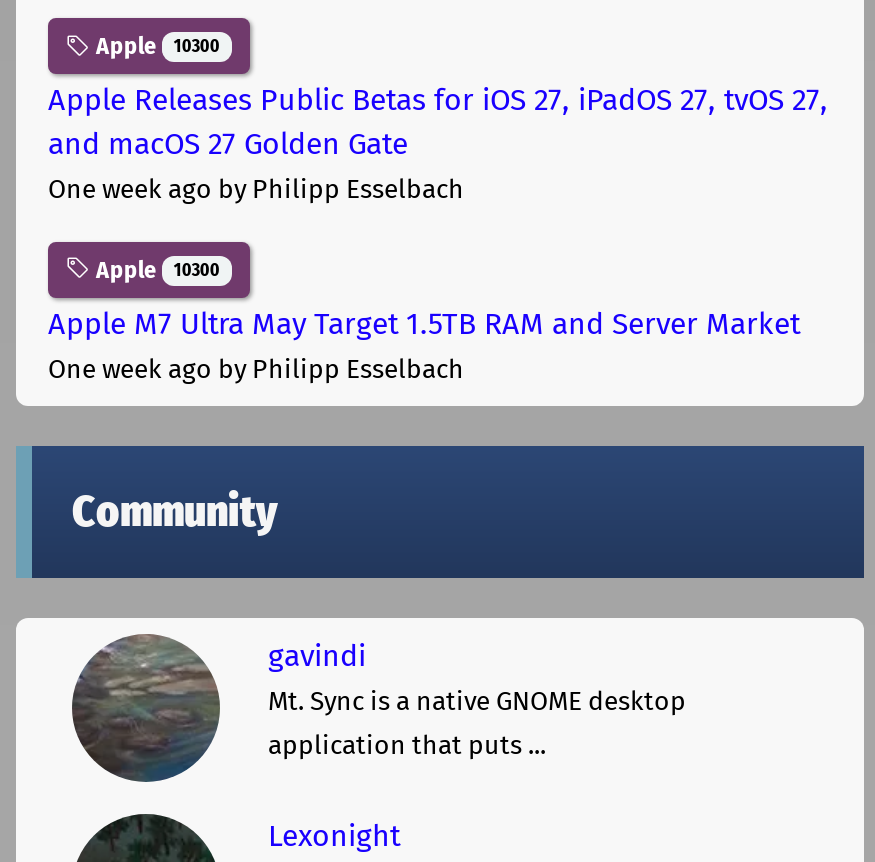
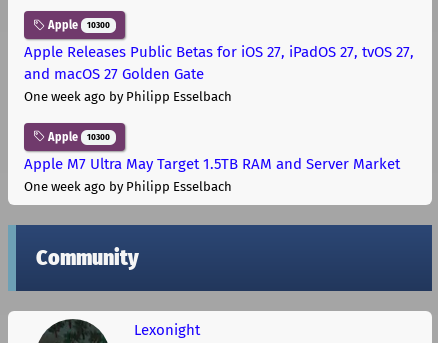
[70,634,686,796] [image] | gavindi | Mt. Sync is a native GNOME desktop | application that puts ... -> none

